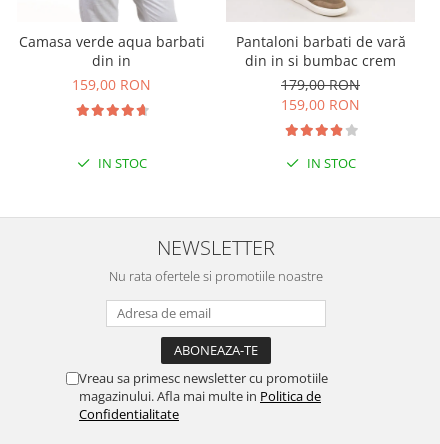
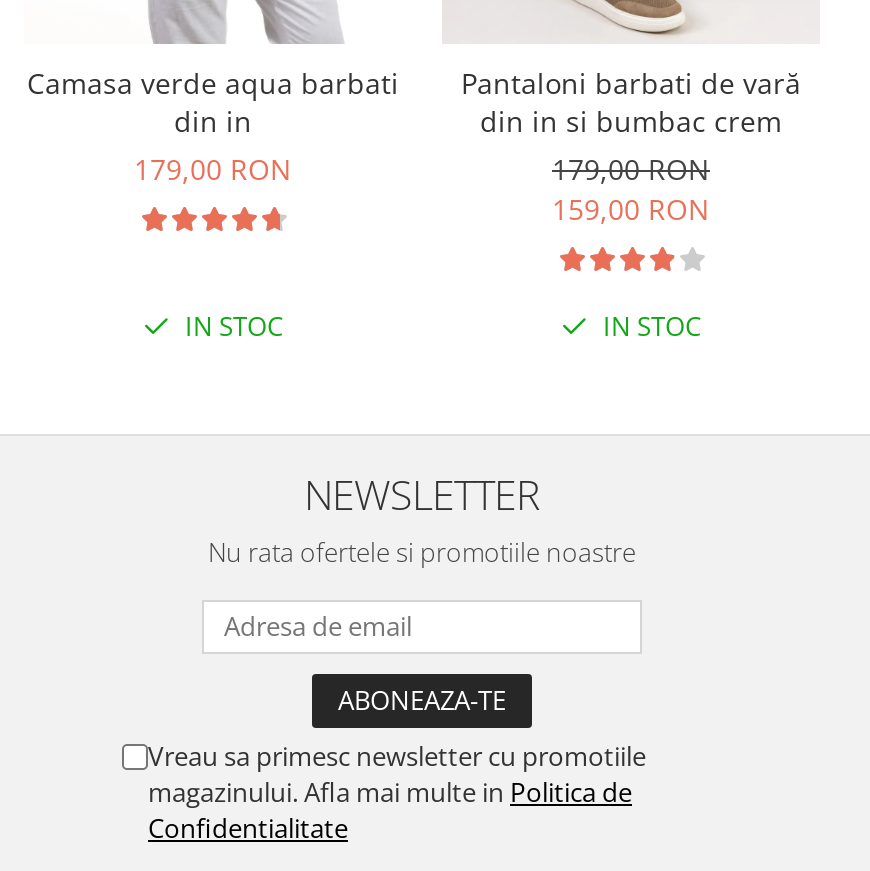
[72,75,151,94] 159,00 RON -> [134,149,292,187] 179,00 RON

